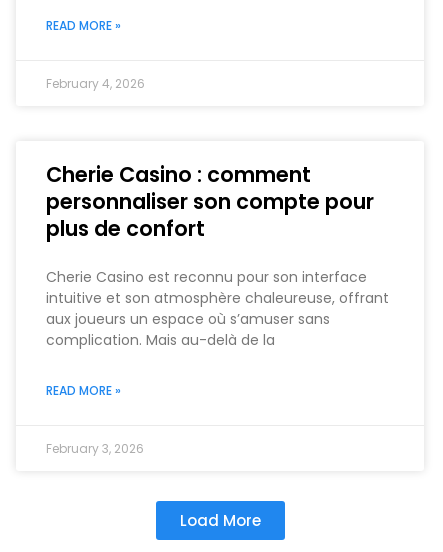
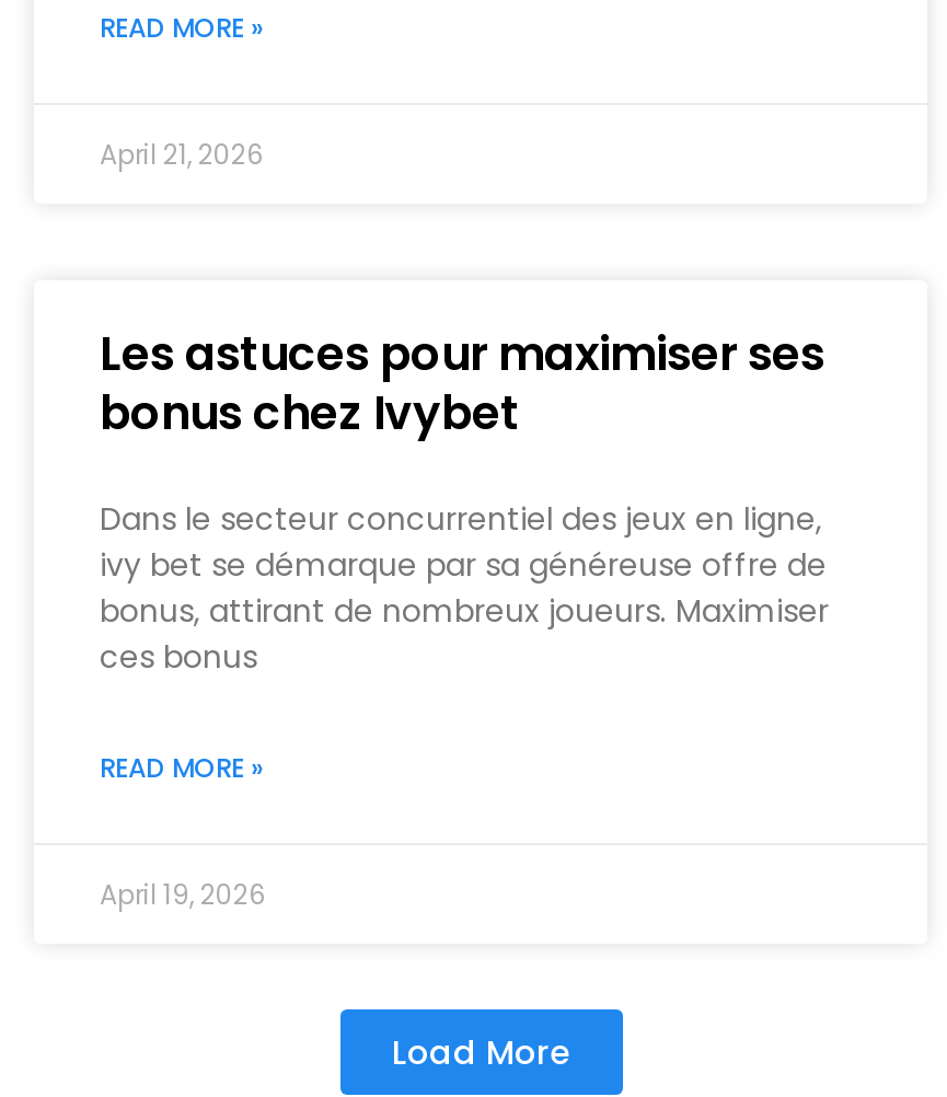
[46,75,145,92] February 4, 2026 -> [100,136,264,173] April 21, 2026
[46,160,374,243] Cherie Casino : comment | personnaliser son compte pour | plus de confort -> [100,322,824,444] Les astuces pour maximiser ses | bonus chez Ivybet
[46,267,389,350] Cherie Casino est reconnu pour son interface | intuitive et son atmosphère chaleureuse, offrant | aux joueurs un espace où s’amuser sans | complication. Mais au-delà de la -> [100,497,829,679] Dans le secteur concurrentiel des jeux en ligne, | ivy bet se démarque par sa généreuse offre de | bonus, attirant de nombreux joueurs. Maximiser | ces bonus
[46,440,144,457] February 3, 2026 -> [100,876,266,913] April 19, 2026

